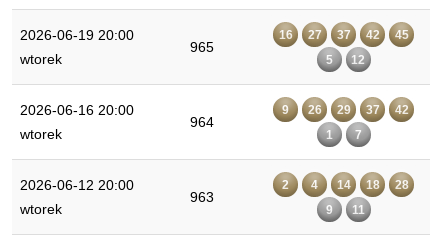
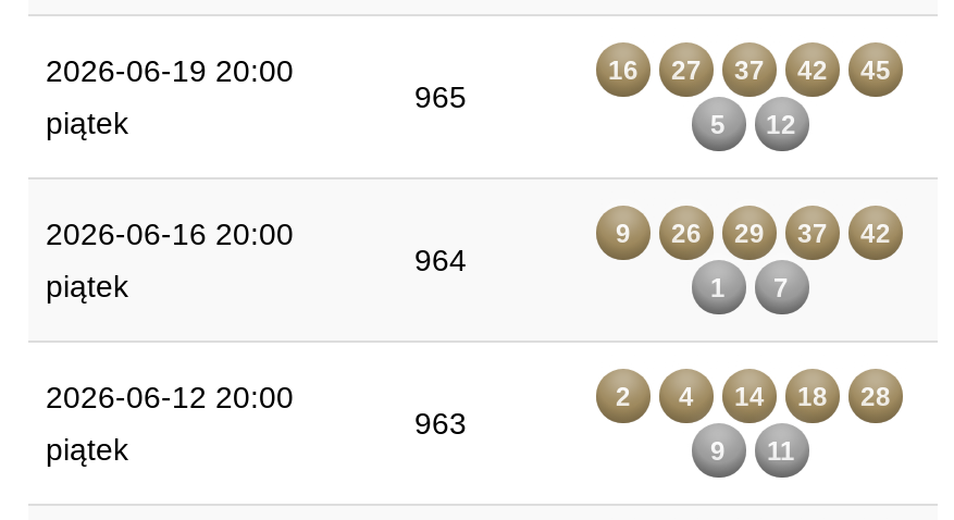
[20,51,62,67] wtorek -> [46,106,128,140] piątek
[20,126,62,142] wtorek -> [46,269,128,304] piątek
[20,201,62,217] wtorek -> [46,432,128,467] piątek

